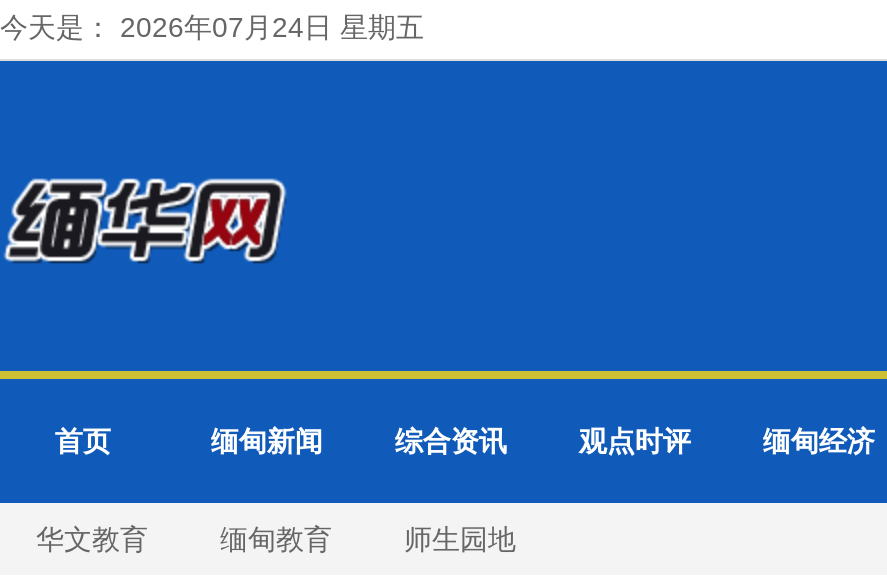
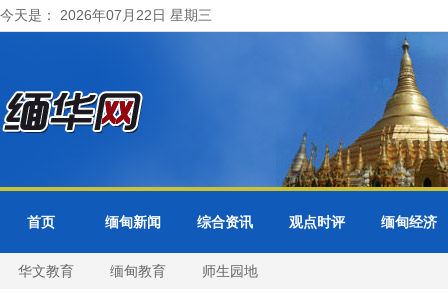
none -> [124,32,445,188] [image]
[0,11,424,43] 今天是： 2026年07月24日 星期五 -> [0,7,212,23] 今天是： 2026年07月22日 星期三

